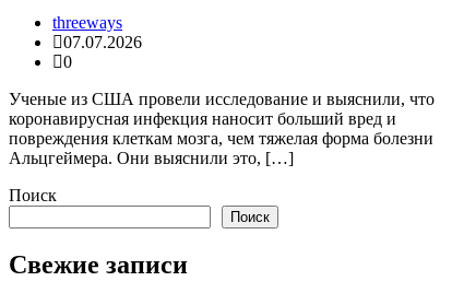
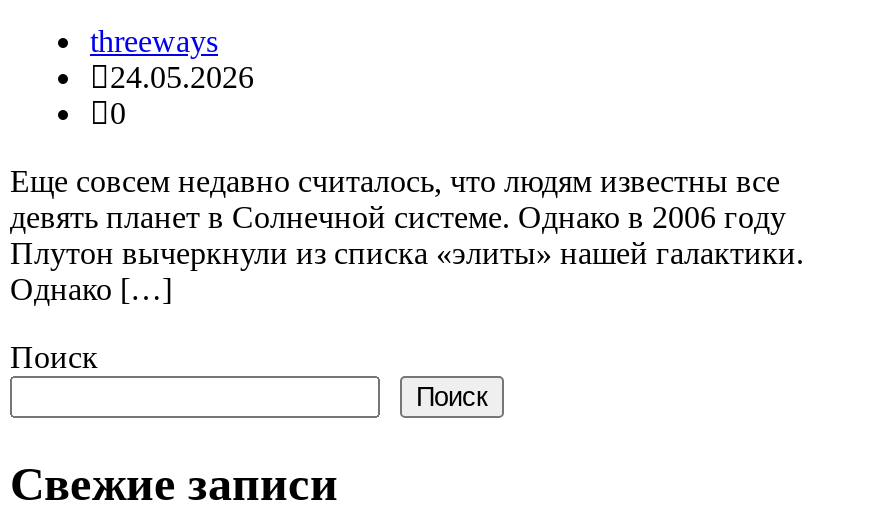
[63,33,142,51] 07.07.2026 -> [110,60,254,94] 24.05.2026
[9,90,435,167] Ученые из США провели исследование и выяснили, что | коронавирусная инфекция наносит больший вред и | повреждения клеткам мозга, чем тяжелая форма болезни | Альцгеймера. Они выяснили это, […] -> [10,164,804,306] Еще совсем недавно считалось, что людям известны все | девять планет в Солнечной системе. Однако в 2006 году | Плутон вычеркнули из списка «элиты» нашей галактики. | Однако […]

